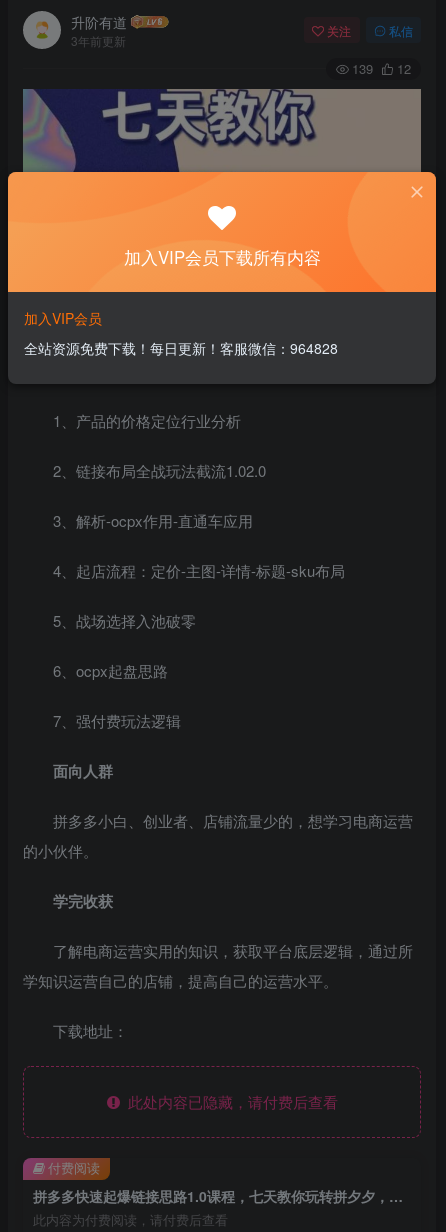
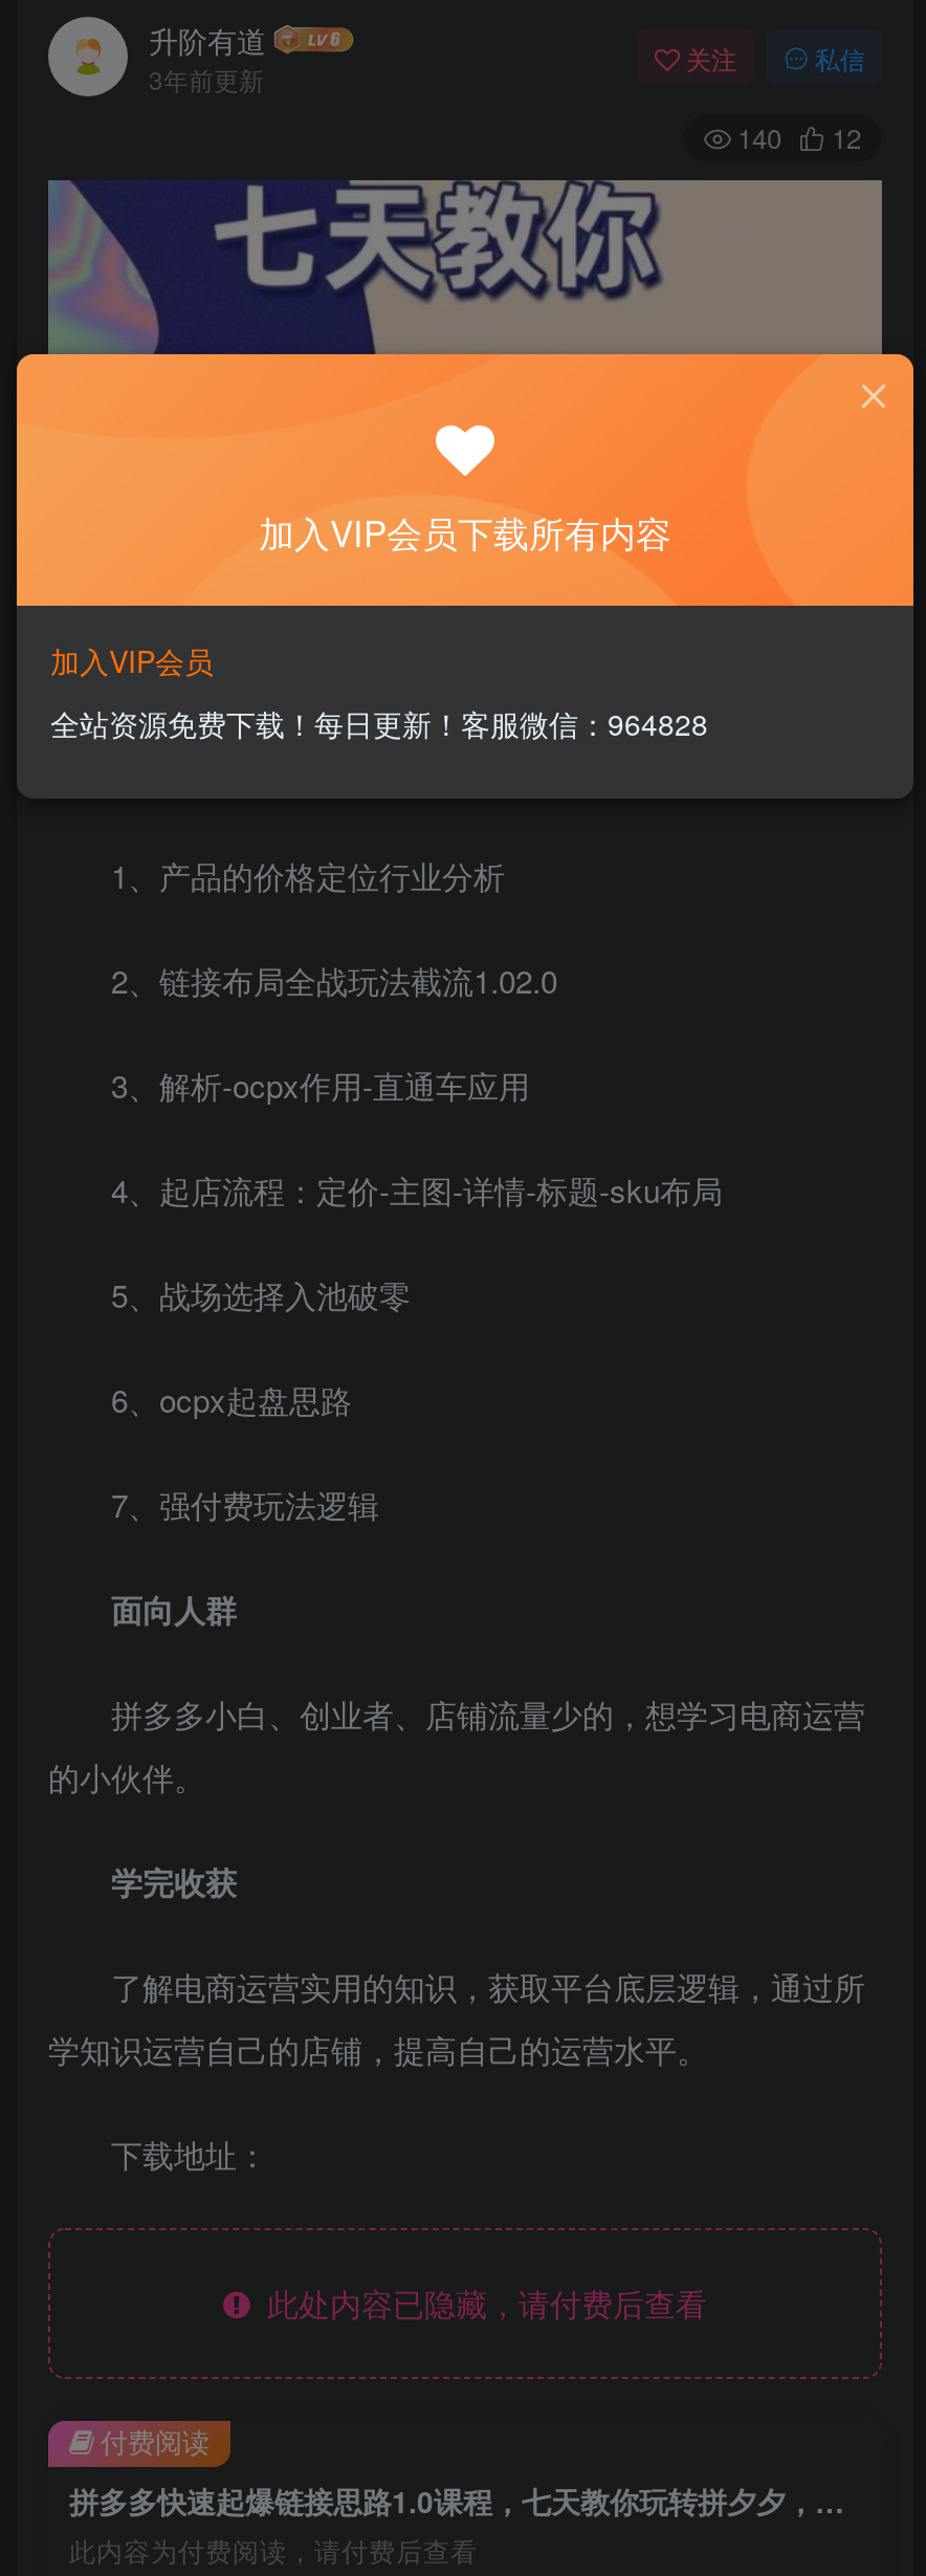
[352,59,411,78] 139 12 -> [737,117,861,157] 140 12

